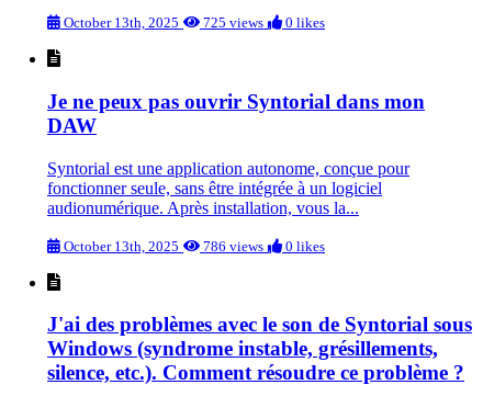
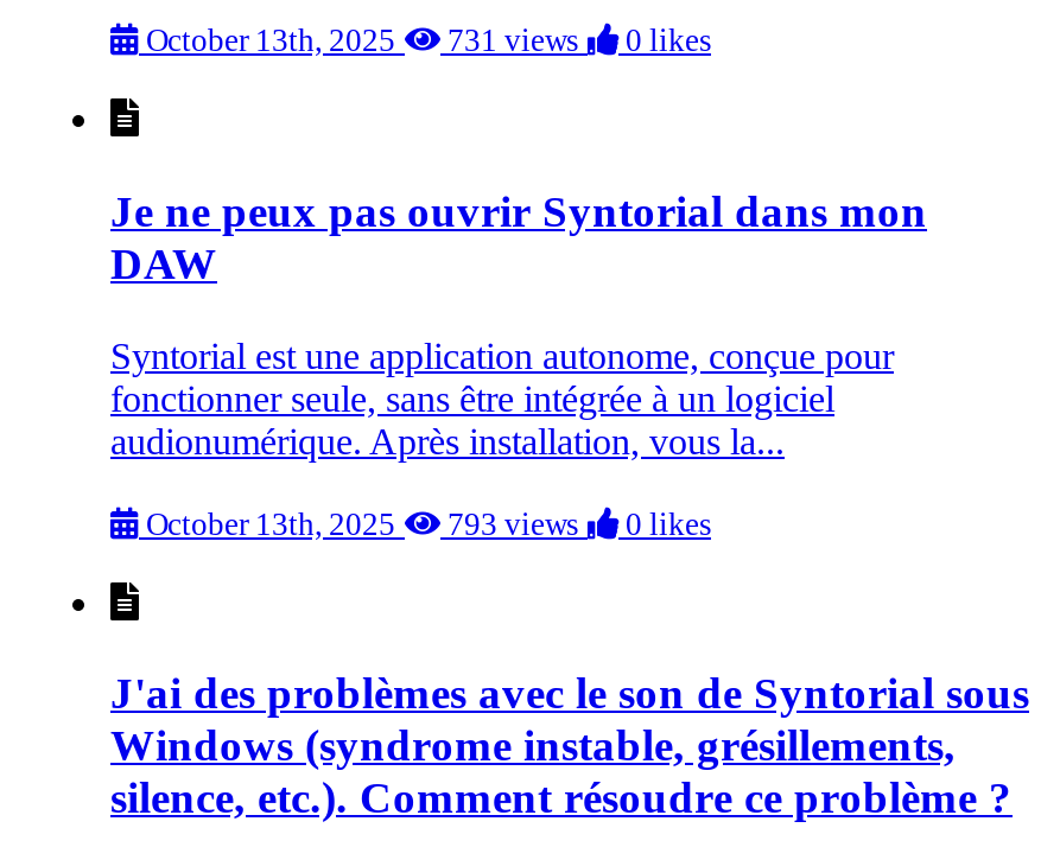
[60,14,325,31] October 13th, 2025 725 views 0 likes -> [139,23,711,58] October 13th, 2025 731 views 0 likes
[60,237,325,254] October 13th, 2025 786 views 0 likes -> [139,505,711,541] October 13th, 2025 793 views 0 likes

